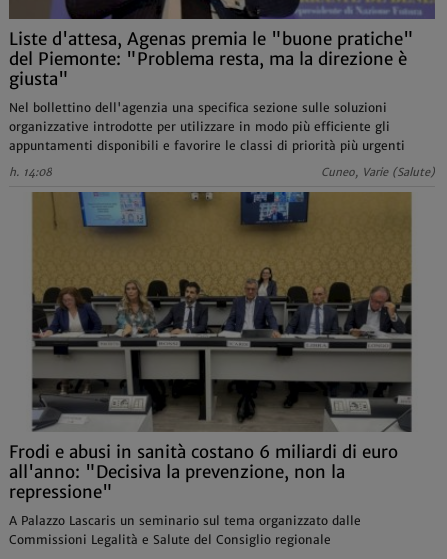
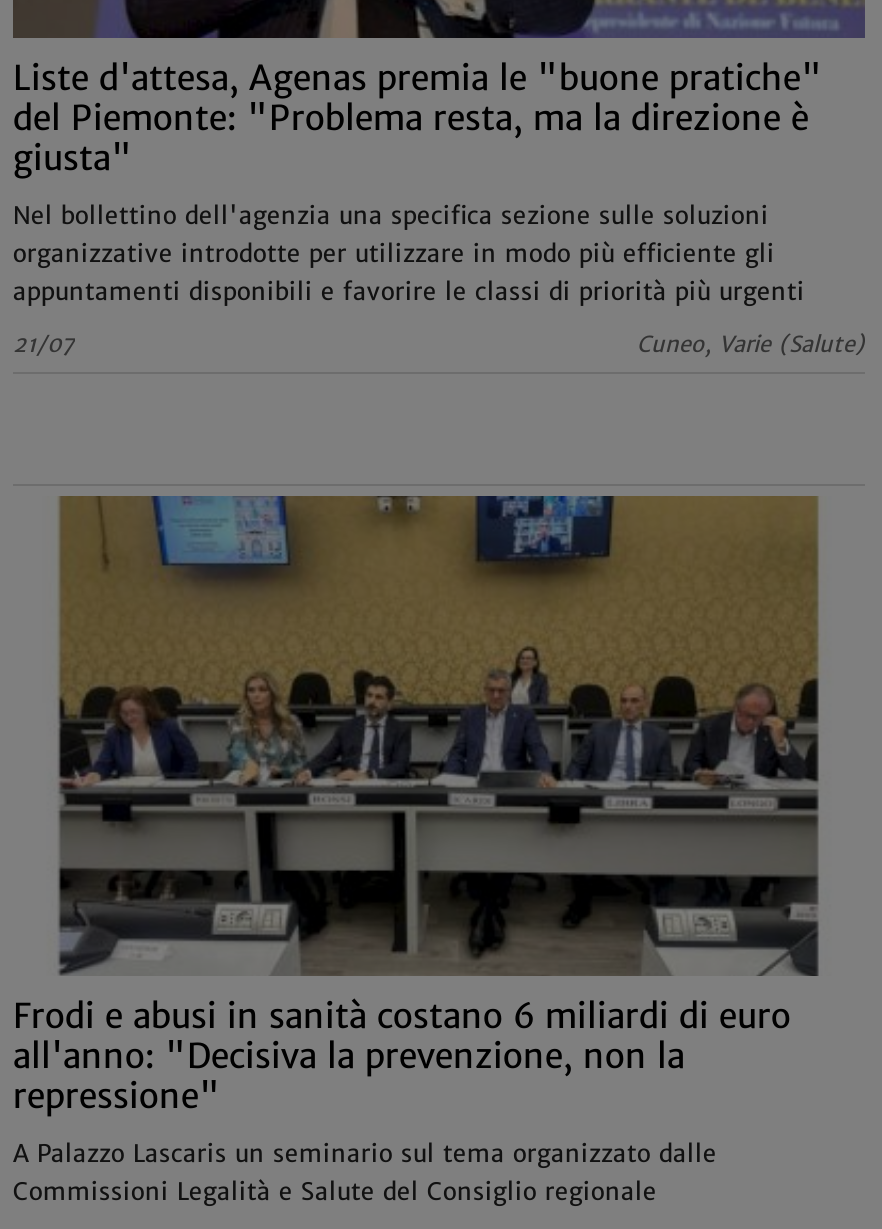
[9,165,52,179] h. 14:08 -> [13,330,75,358] 21/07

